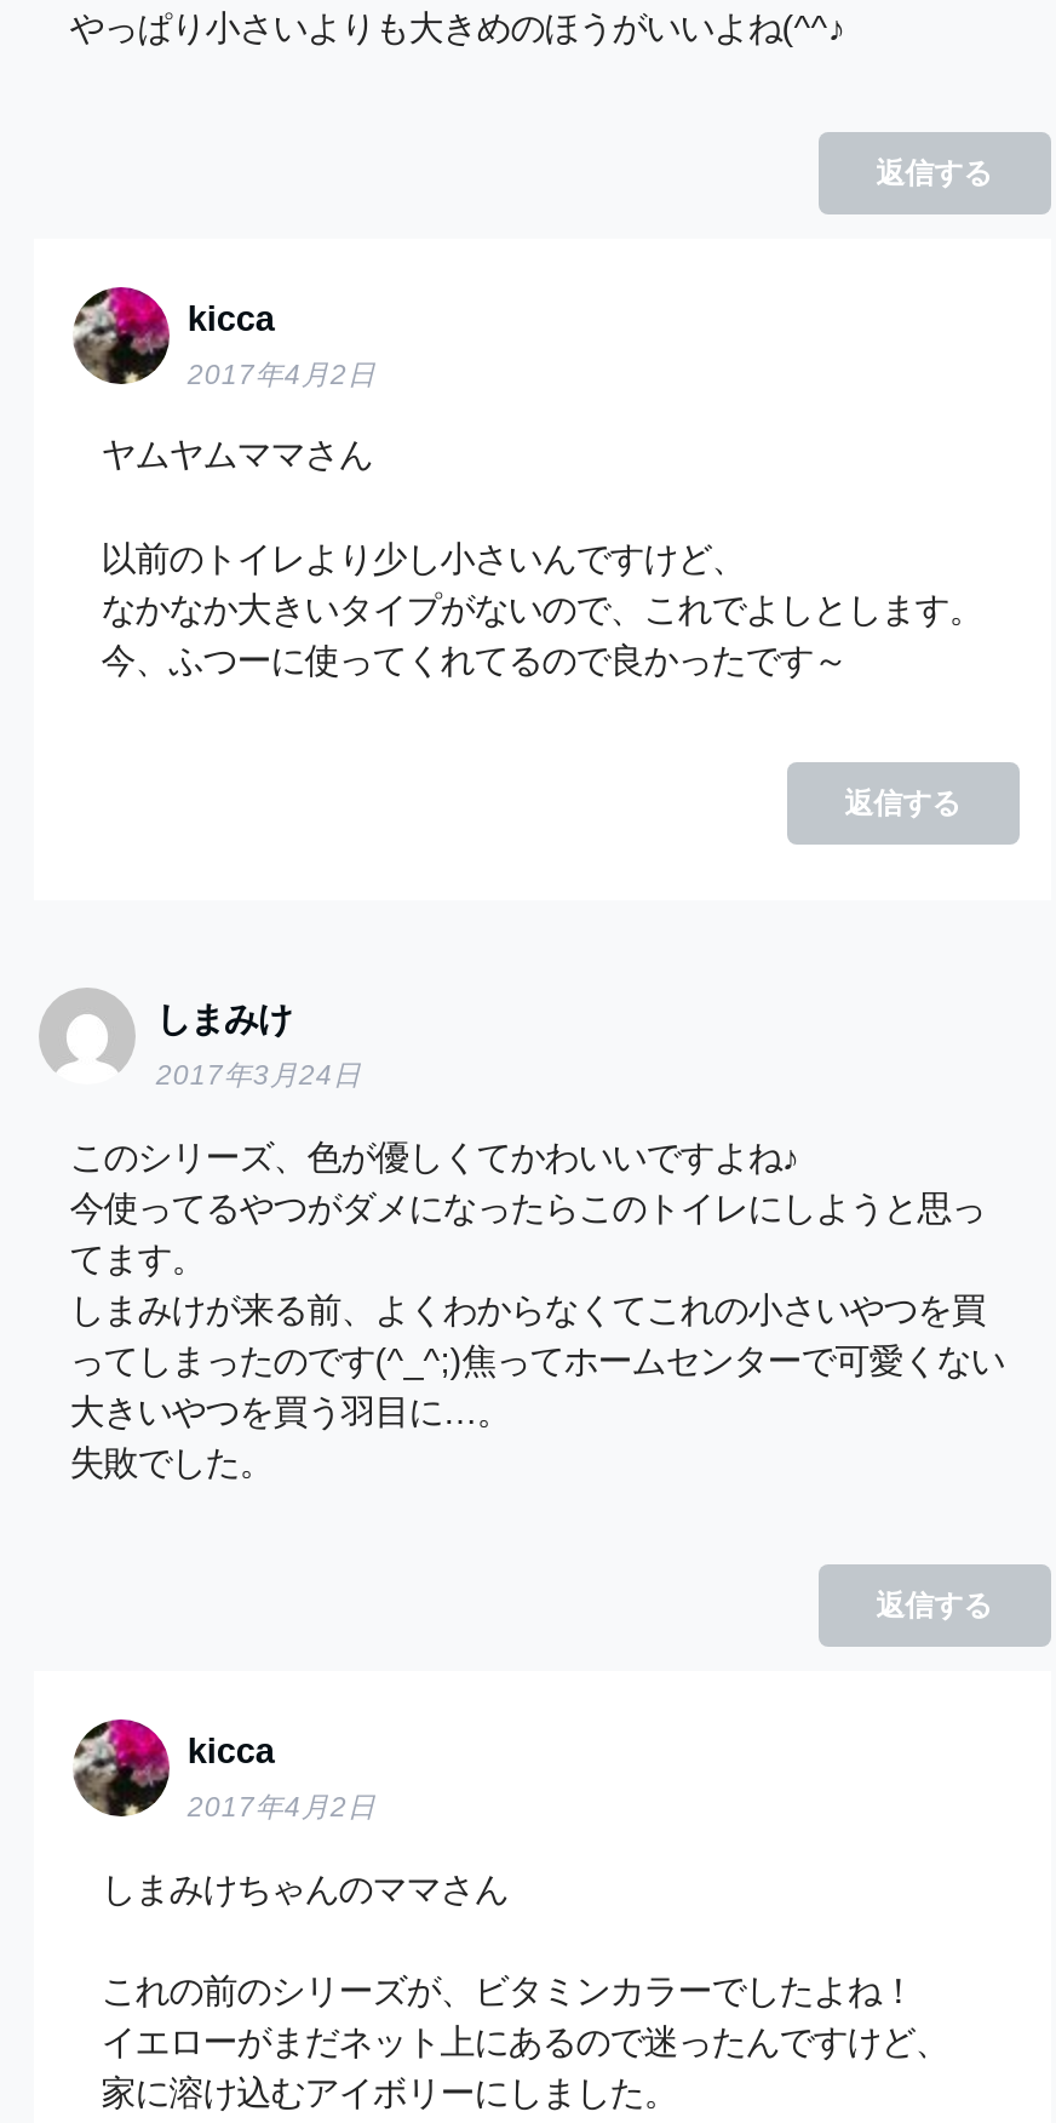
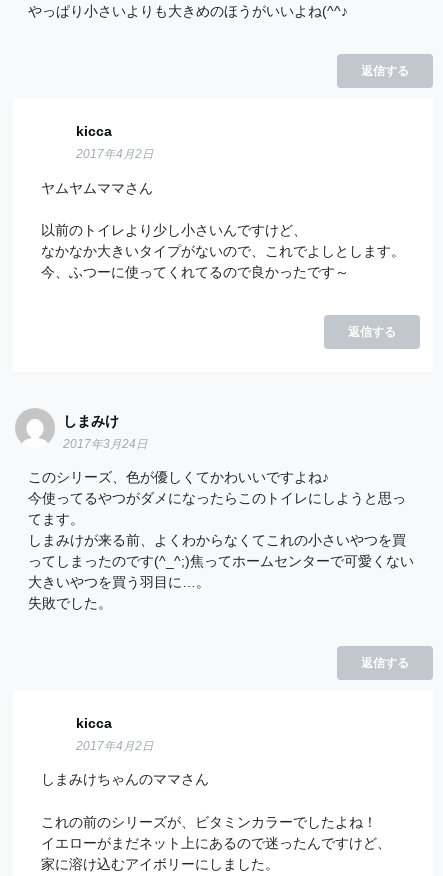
[70,284,172,388] [image] -> none
[70,1716,172,1820] [image] -> none

